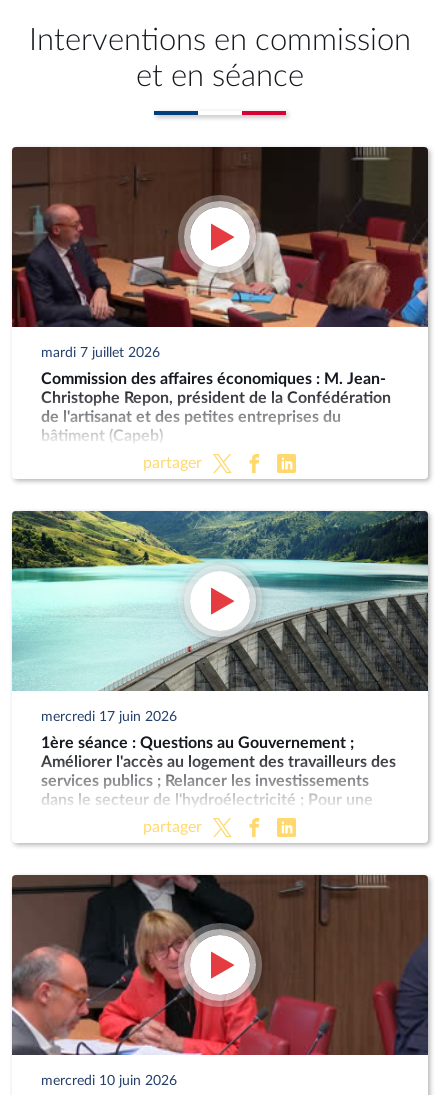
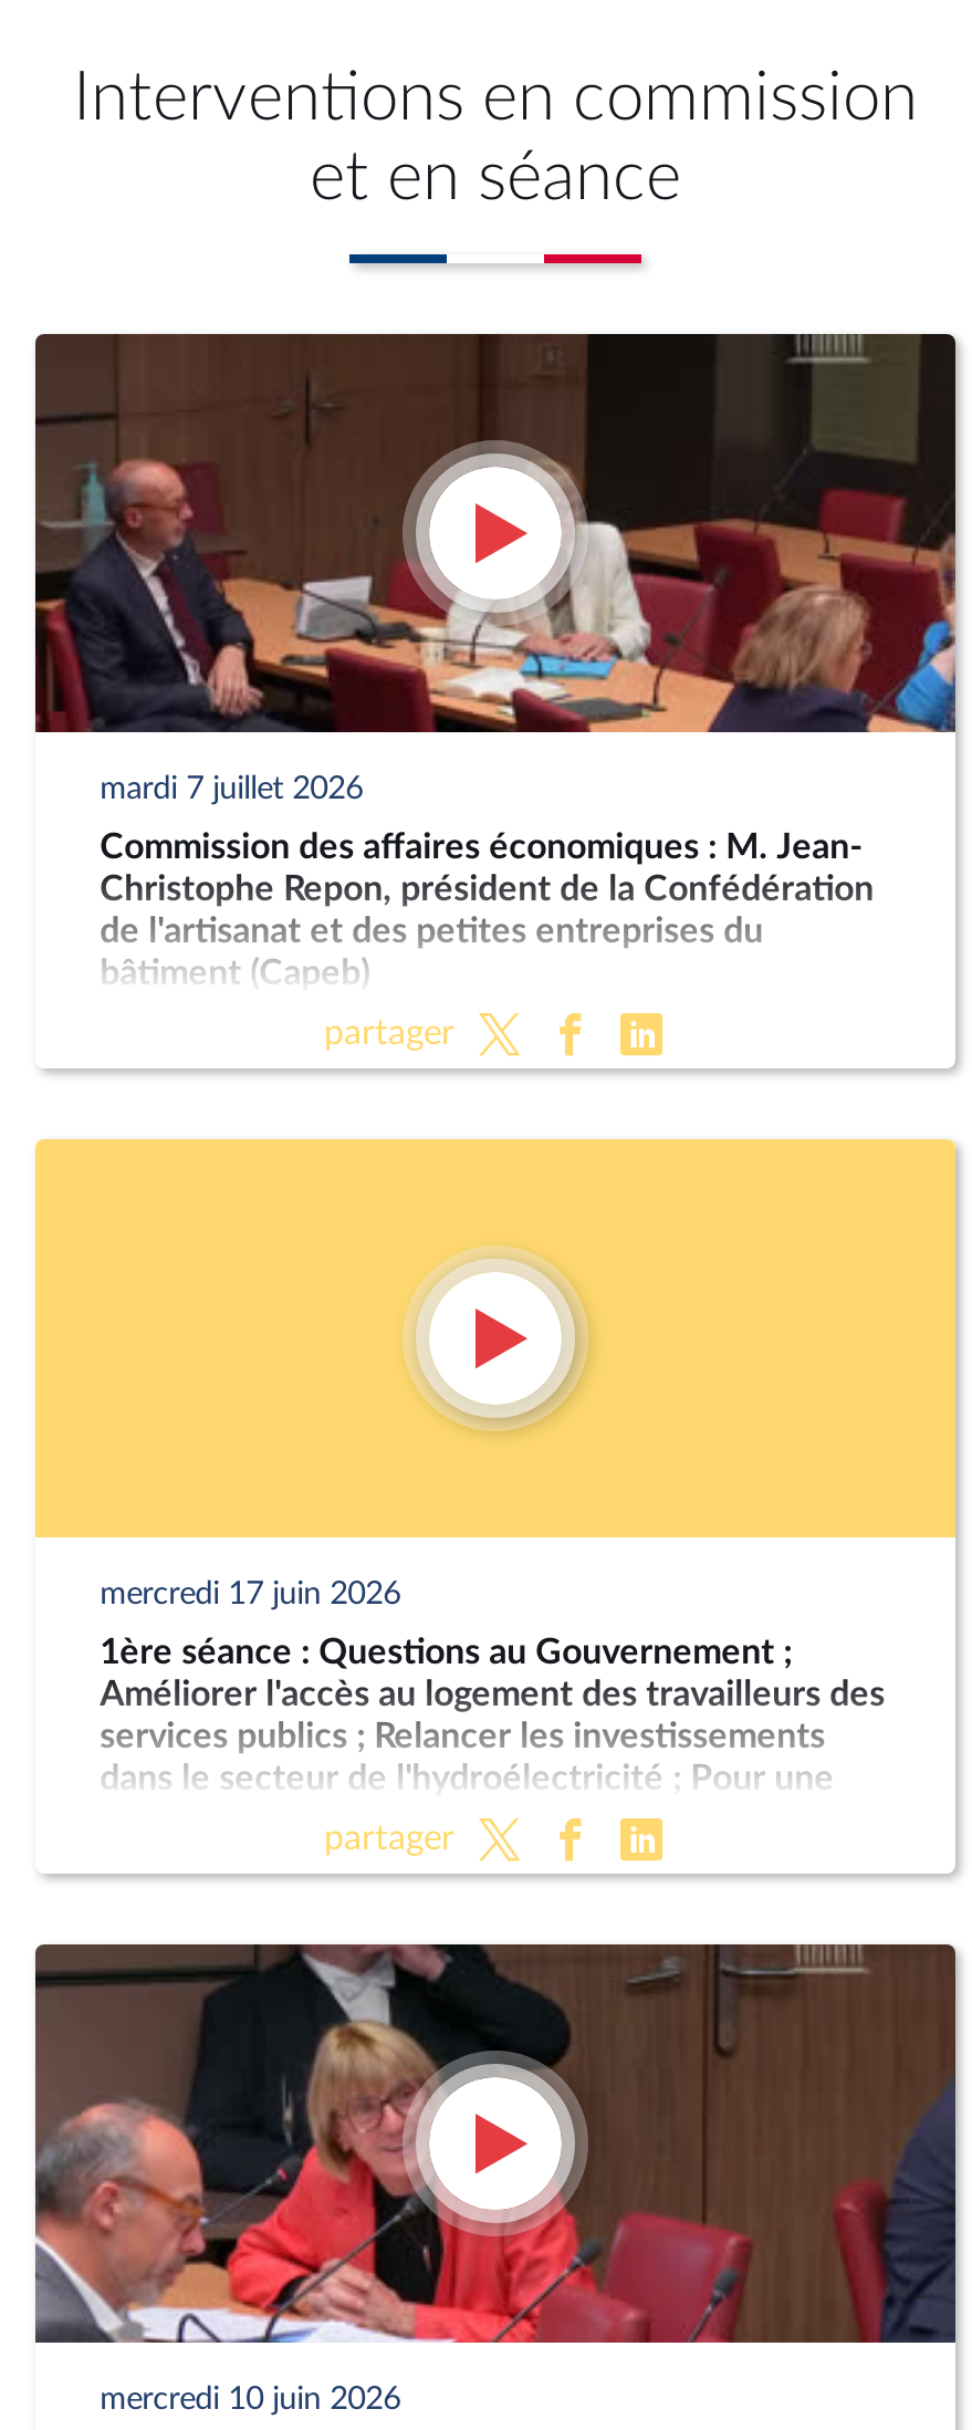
[11,510,429,692] [image] -> [33,1137,958,1540] [image]

